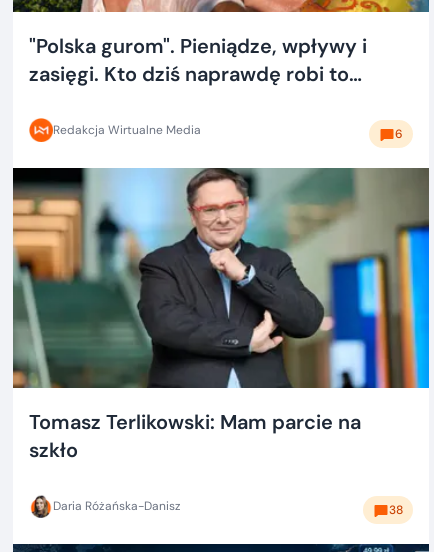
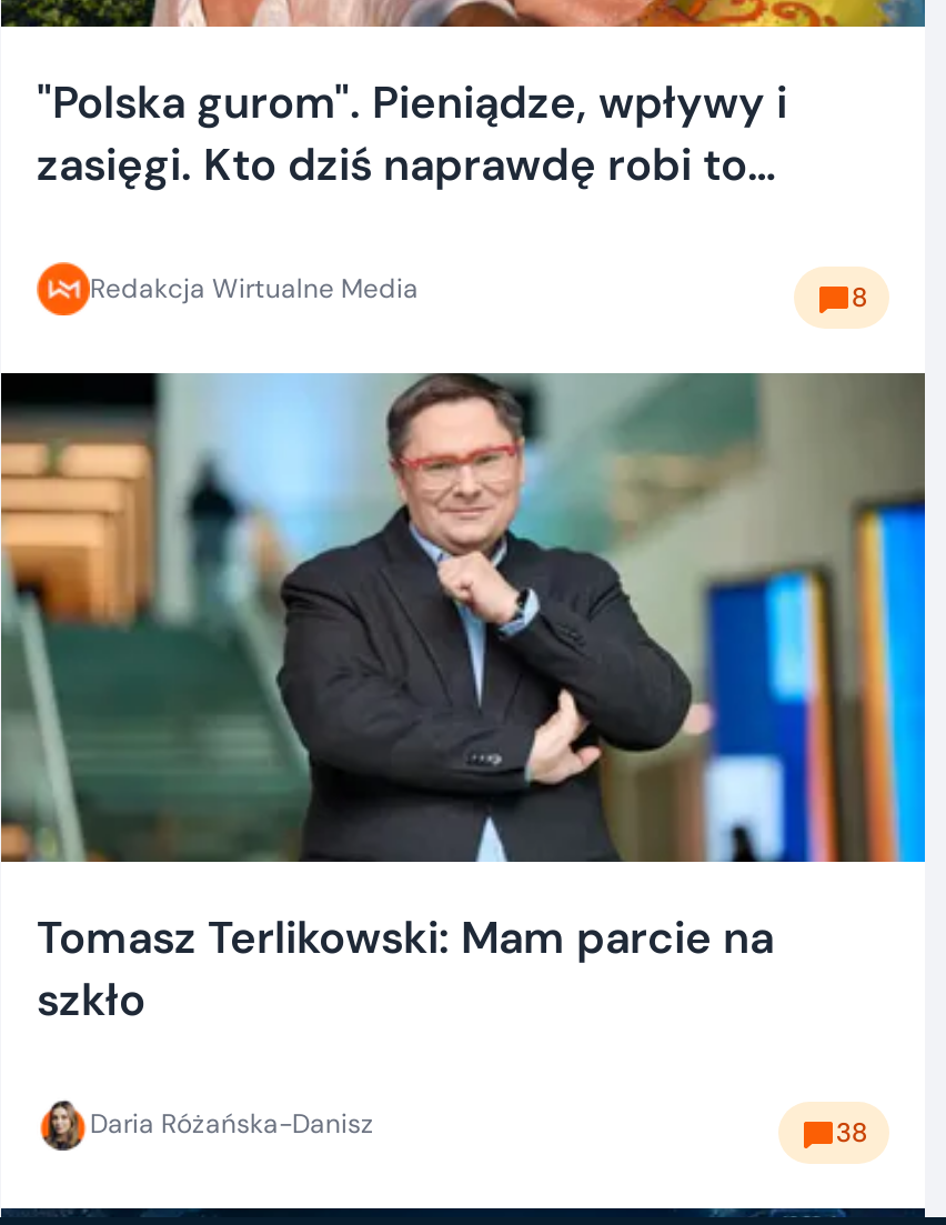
[395,126,403,142] 6 -> [851,280,867,315] 8

